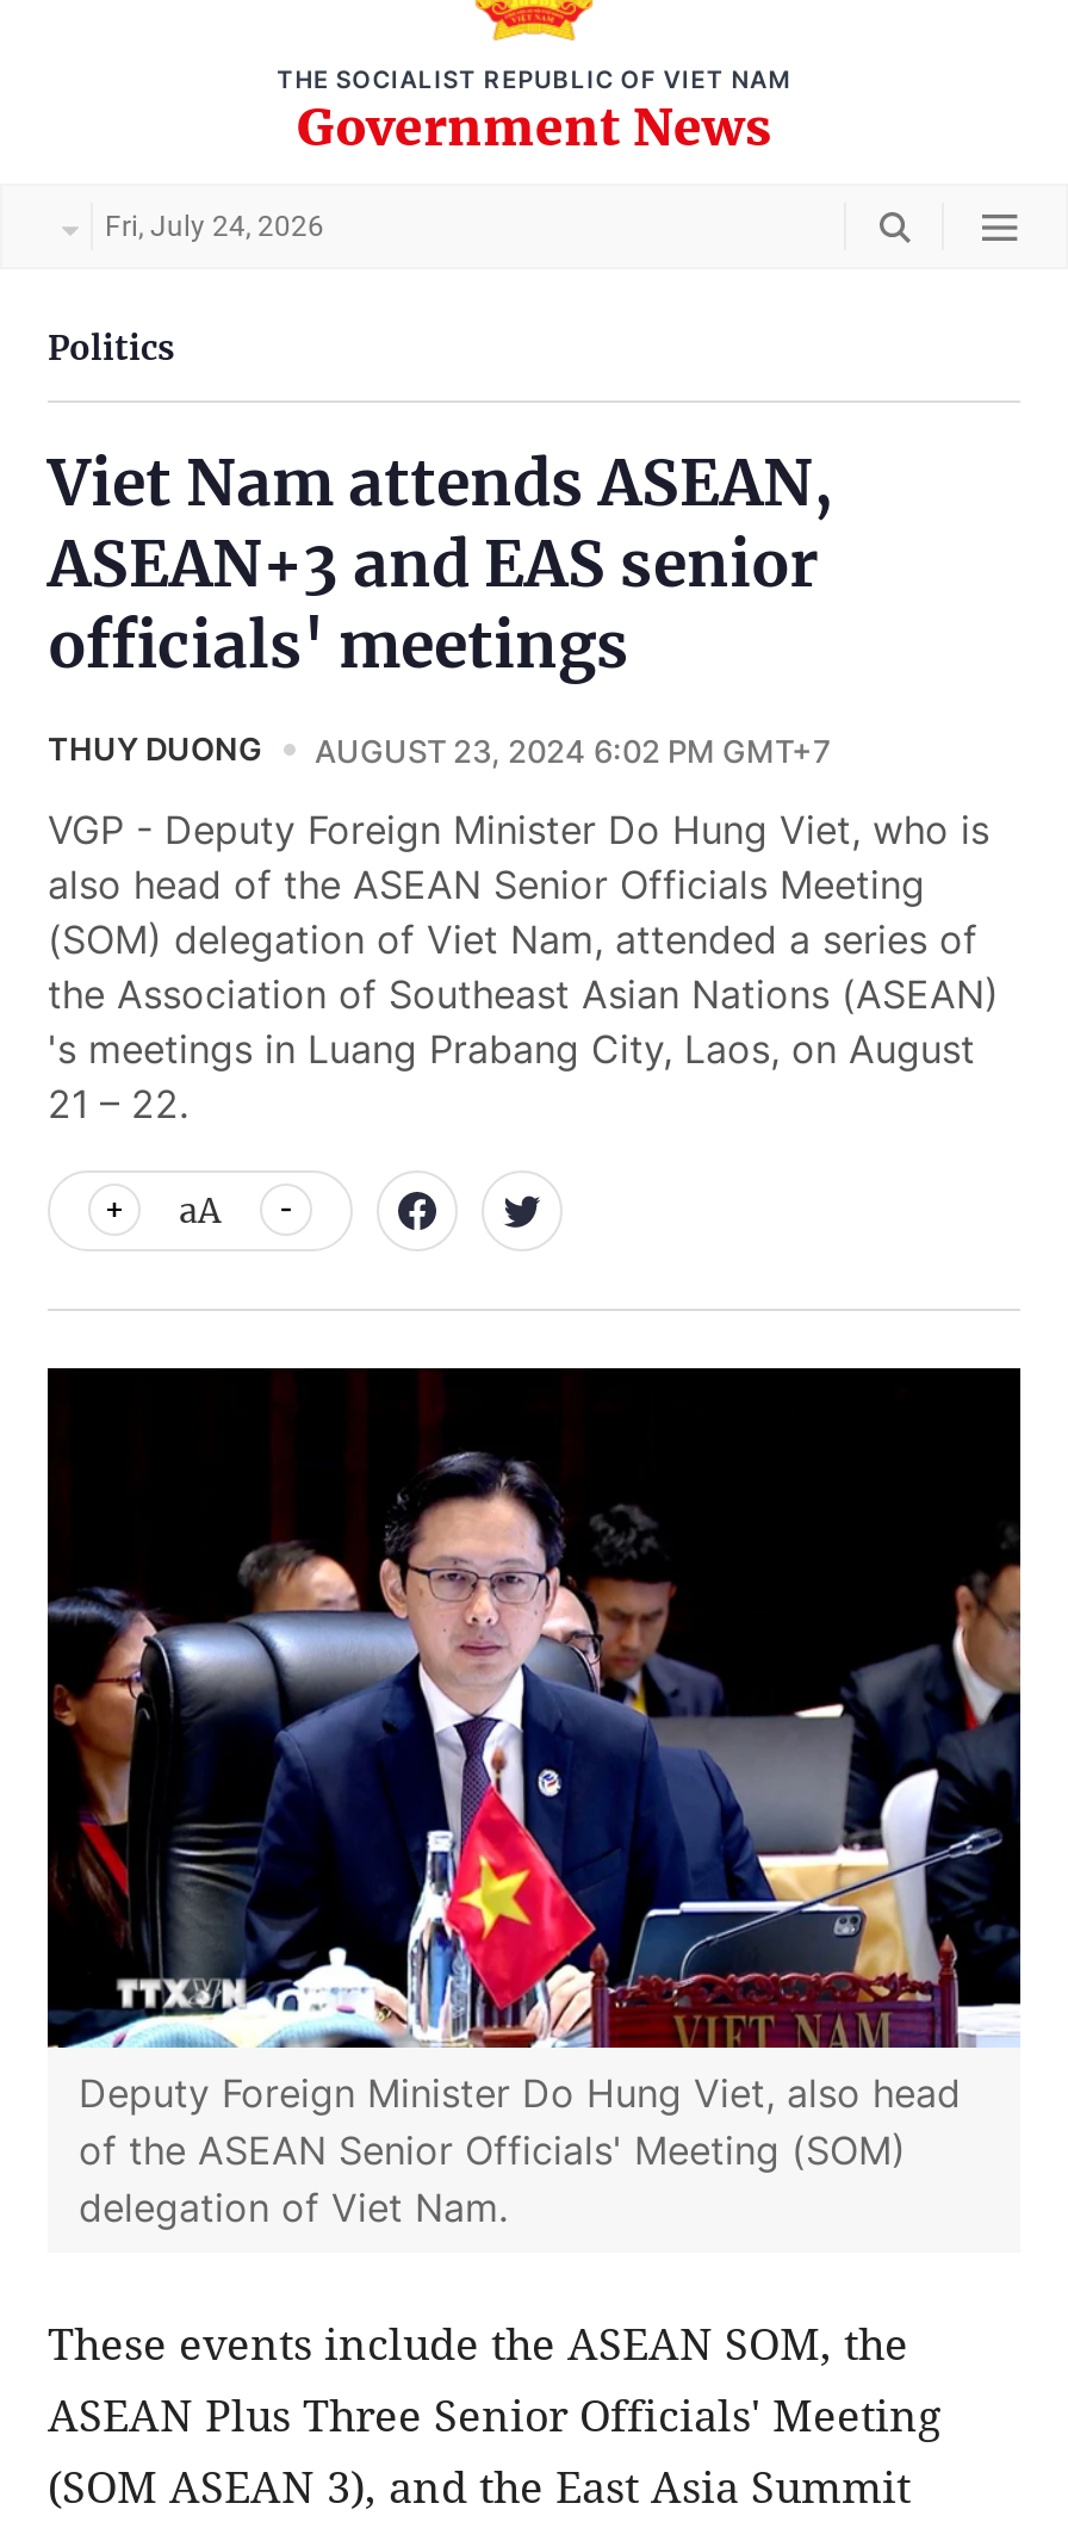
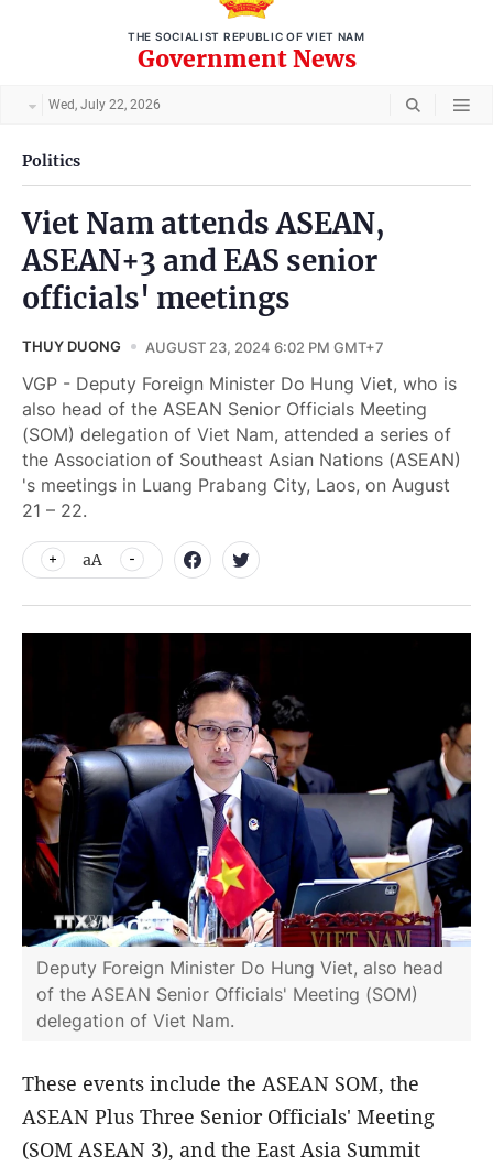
[105,210,324,243] Fri, July 24, 2026 -> [48,97,161,112] Wed, July 22, 2026

